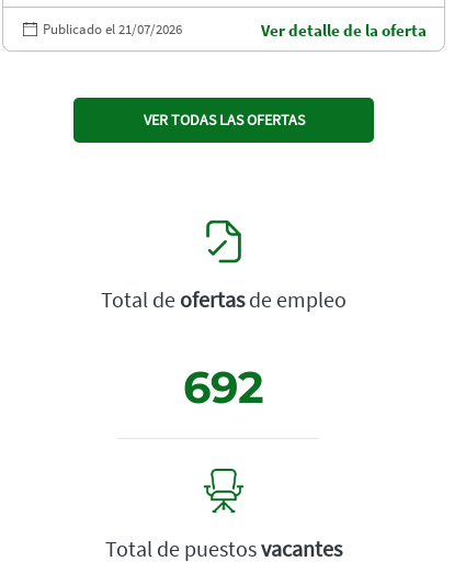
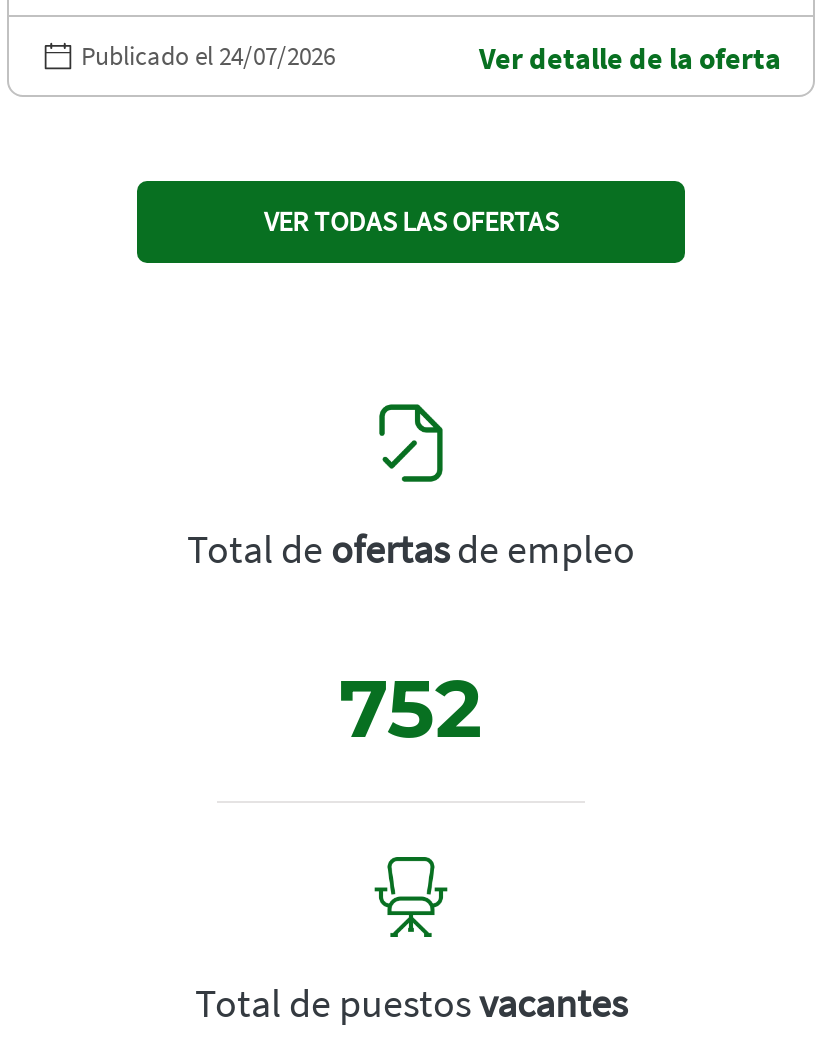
[43,20,182,39] Publicado el 21/07/2026 -> [81,39,335,73] Publicado el 24/07/2026
[183,360,264,414] 692 -> [339,659,483,757] 752

